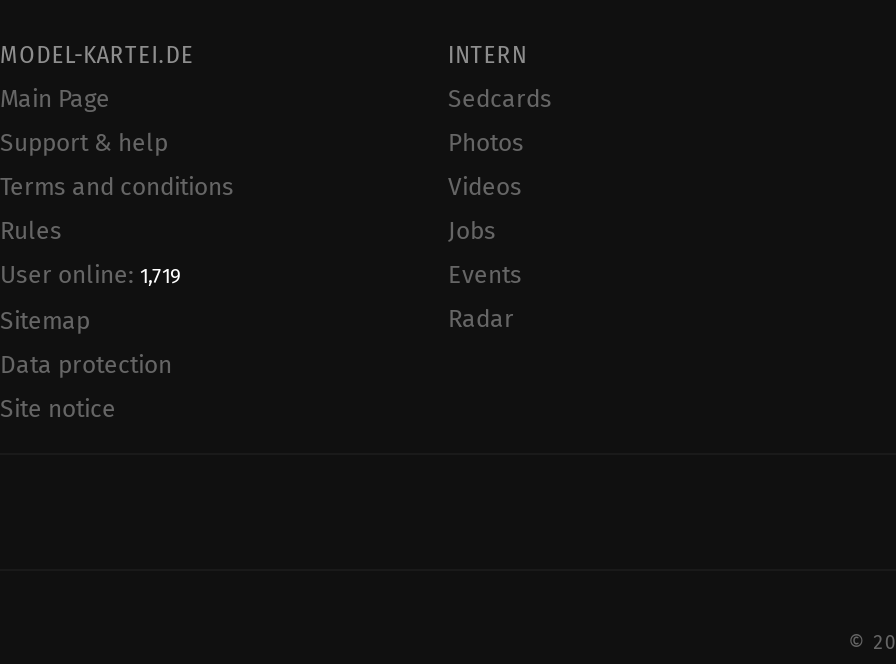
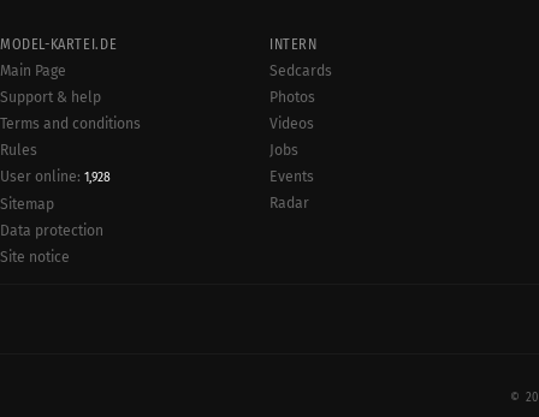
[0,261,180,289] User online: 1,719 -> [0,168,111,185] User online: 1,928

